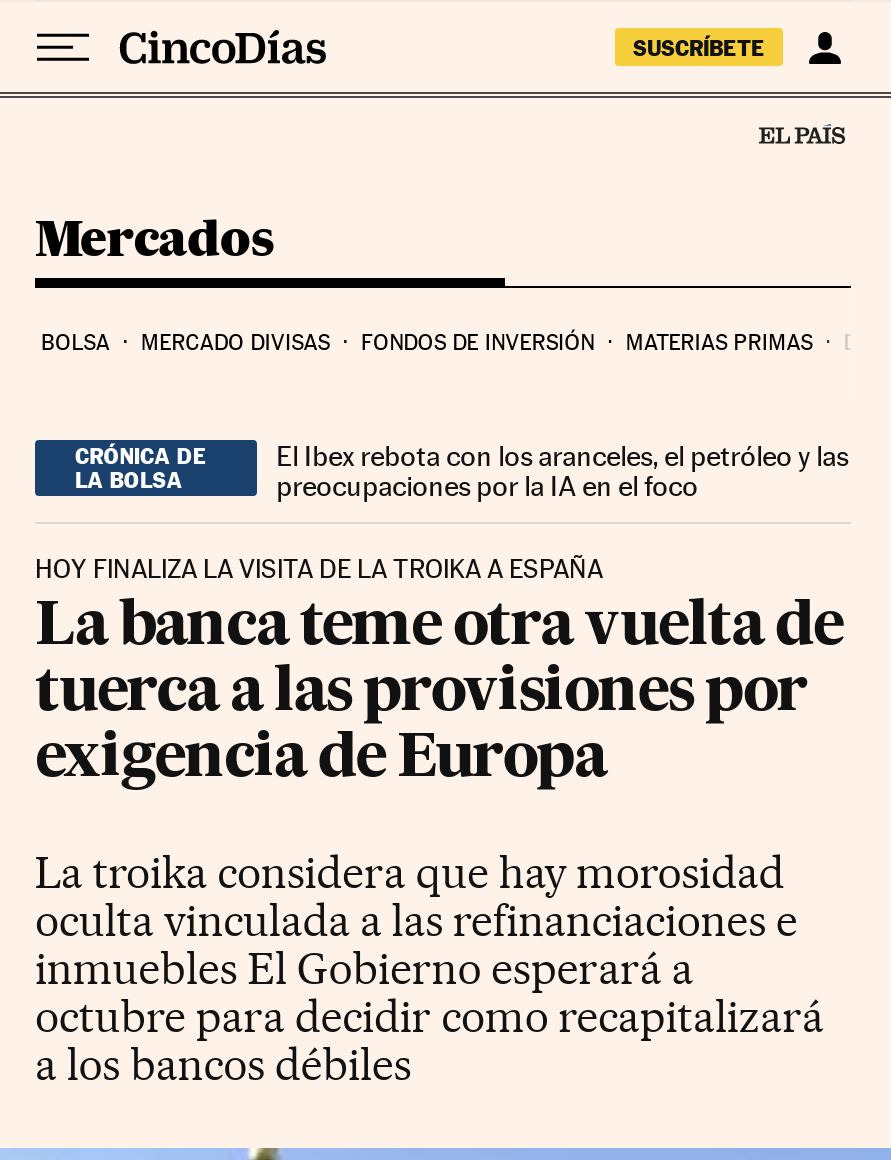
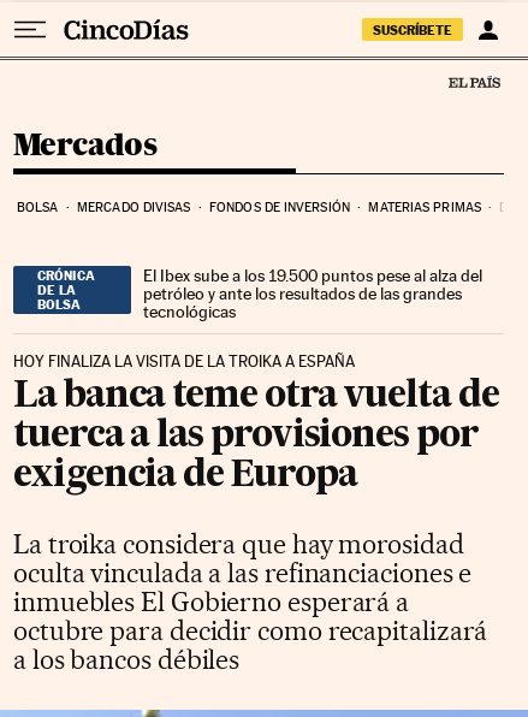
[276,439,848,501] El Ibex rebota con los aranceles, el petróleo y las | preocupaciones por la IA en el foco -> [144,265,483,321] El Ibex sube a los 19.500 puntos pese al alza del | petróleo y ante los resultados de las grandes | tecnológicas

